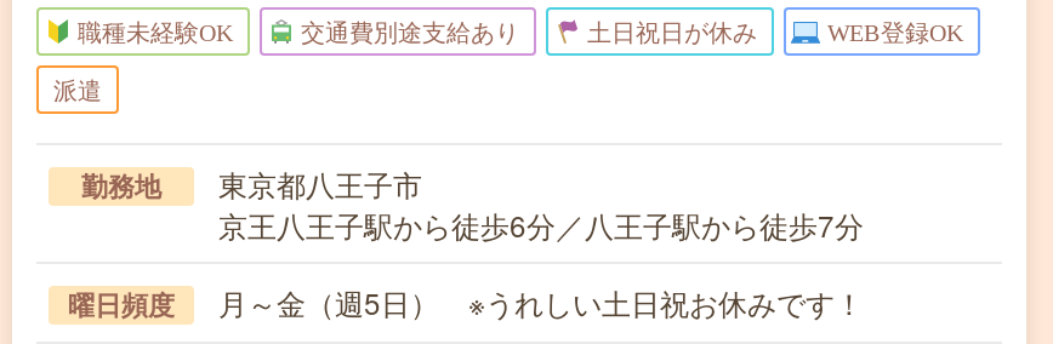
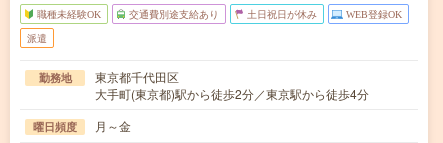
[218,162,864,245] 東京都八王子市 | 京王八王子駅から徒歩6分／八王子駅から徒歩7分 -> [95,68,369,102] 東京都千代田区 | 大手町(東京都)駅から徒歩2分／東京駅から徒歩4分
[218,281,864,322] 月～金（週5日） ※うれしい土日祝お休みです！ -> [95,117,131,134] 月～金

